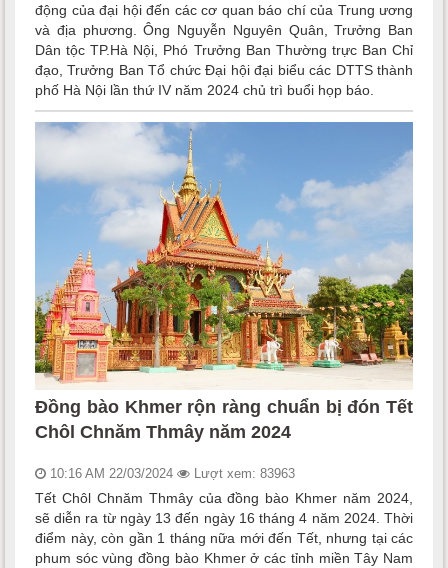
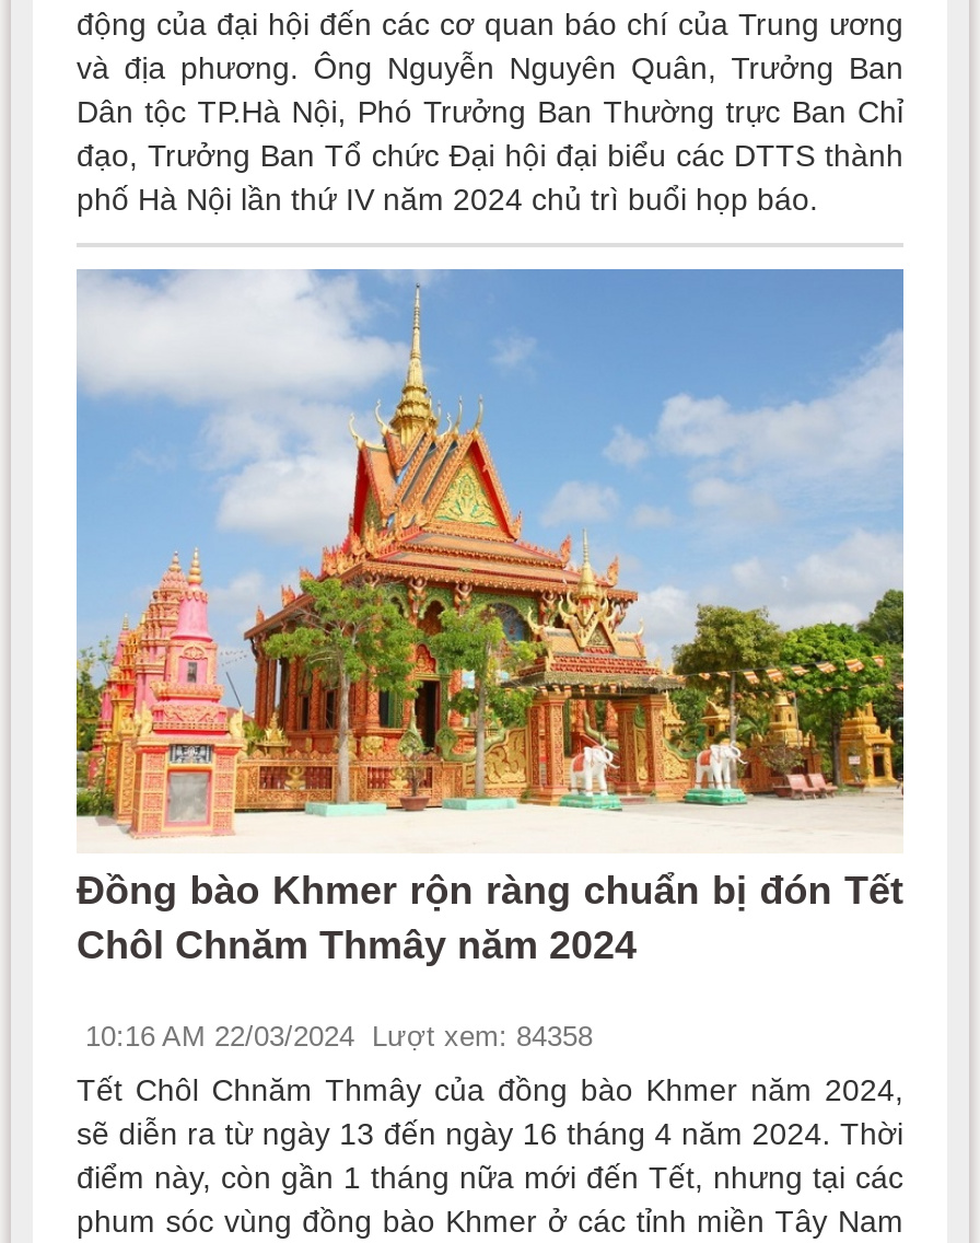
[46,466,295,481] 10:16 AM 22/03/2024 | Lượt xem: 83963 -> [77,1019,593,1052] 10:16 AM 22/03/2024 Lượt xem: 84358

